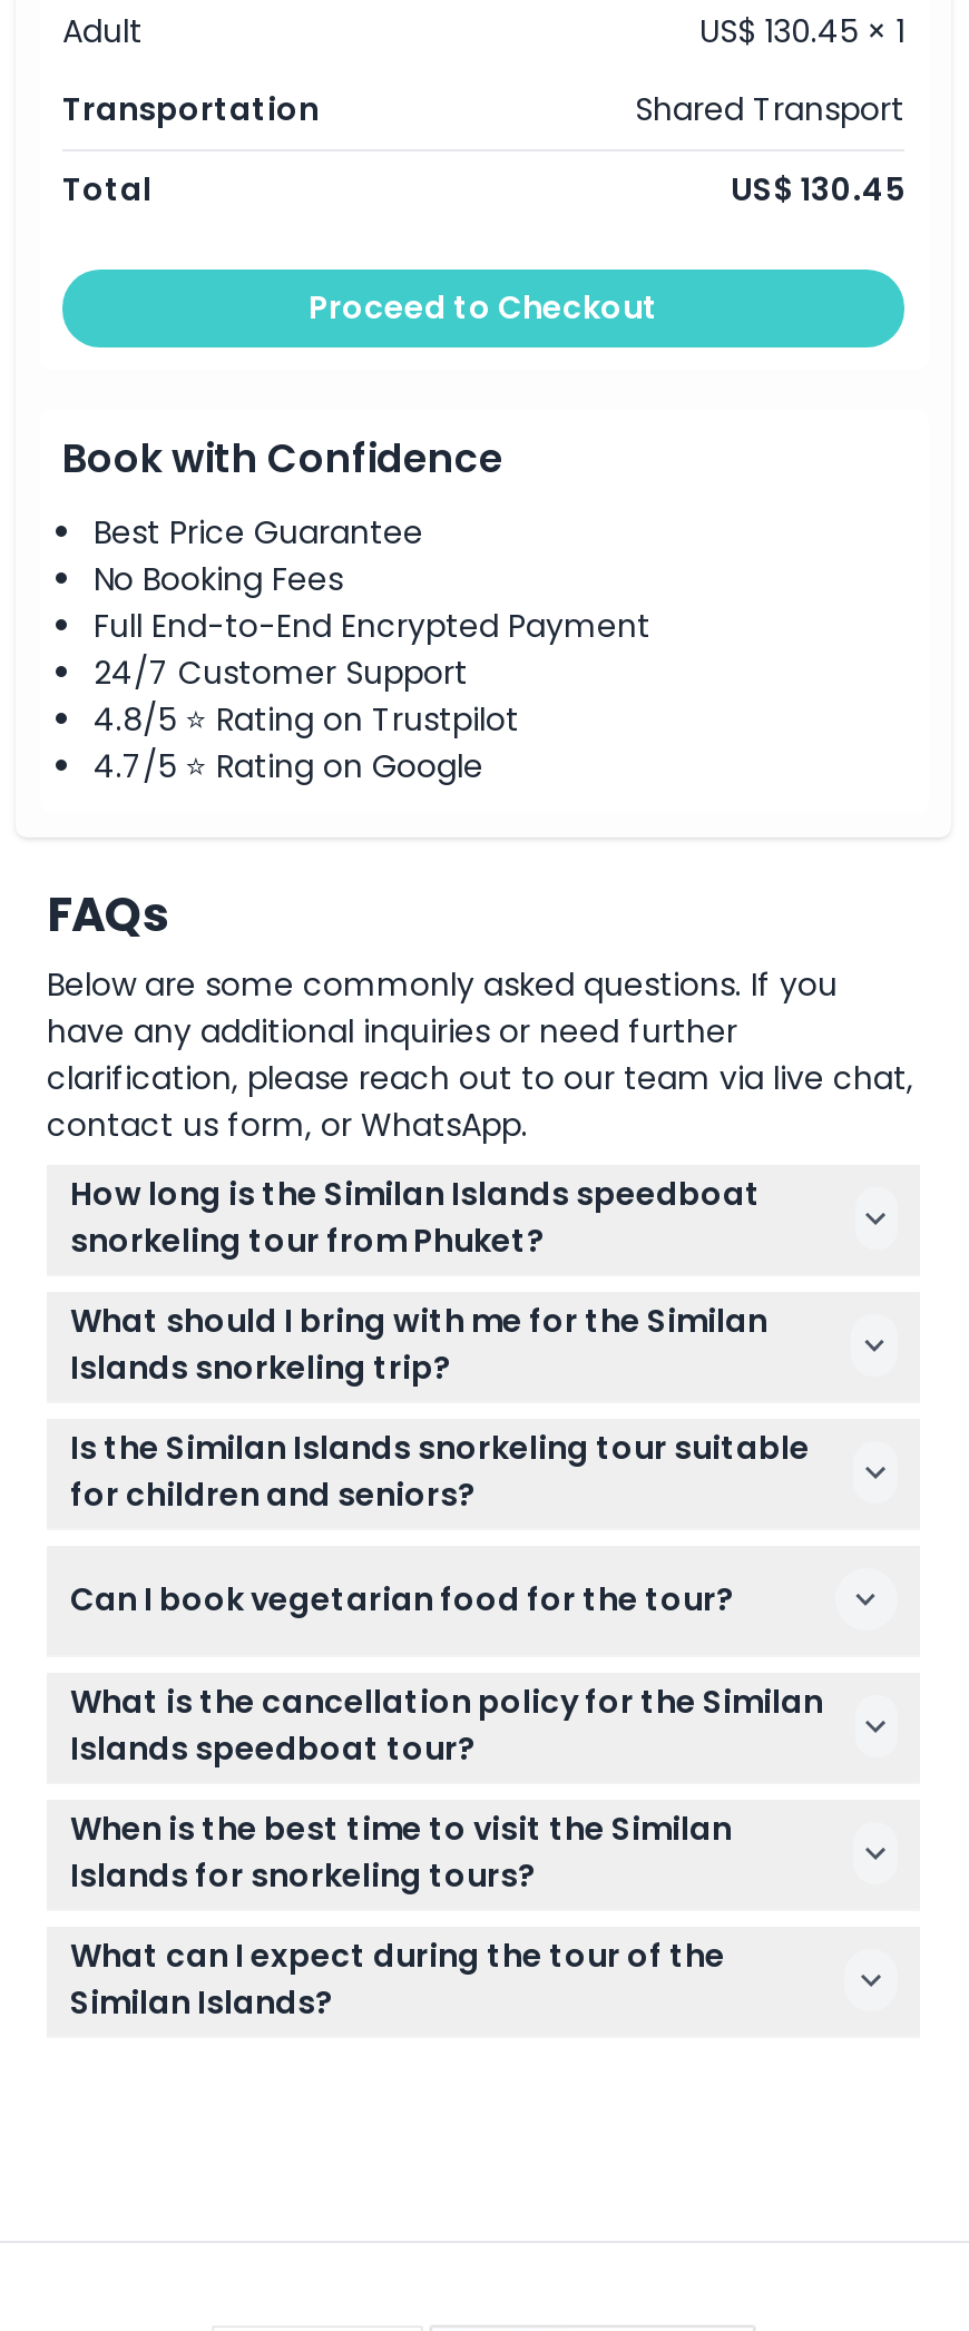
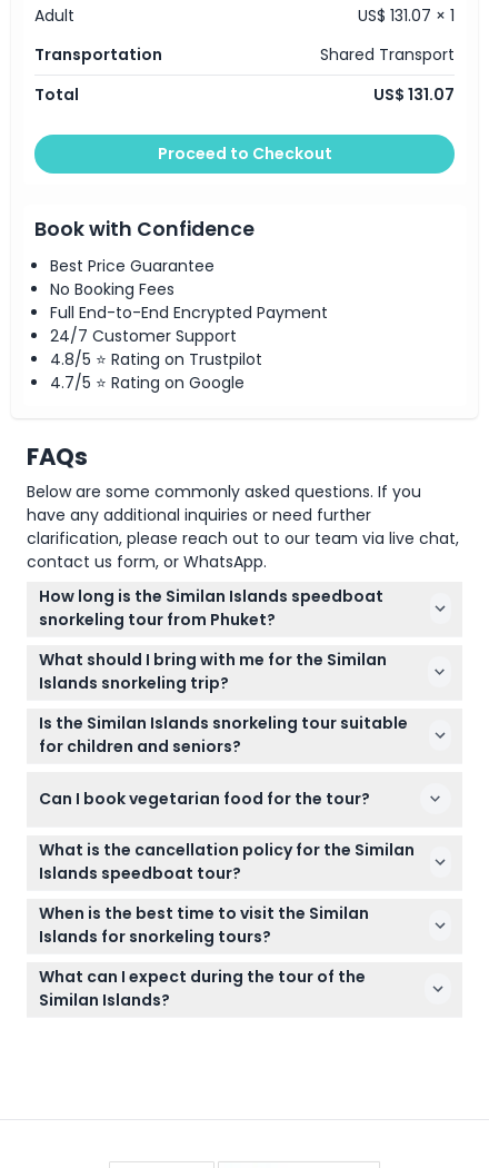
[699,9,904,53] US$ 130.45 × 1 -> [358,4,455,27] US$ 131.07 × 1
[731,167,904,212] US$ 130.45 -> [373,83,455,106] US$ 131.07

